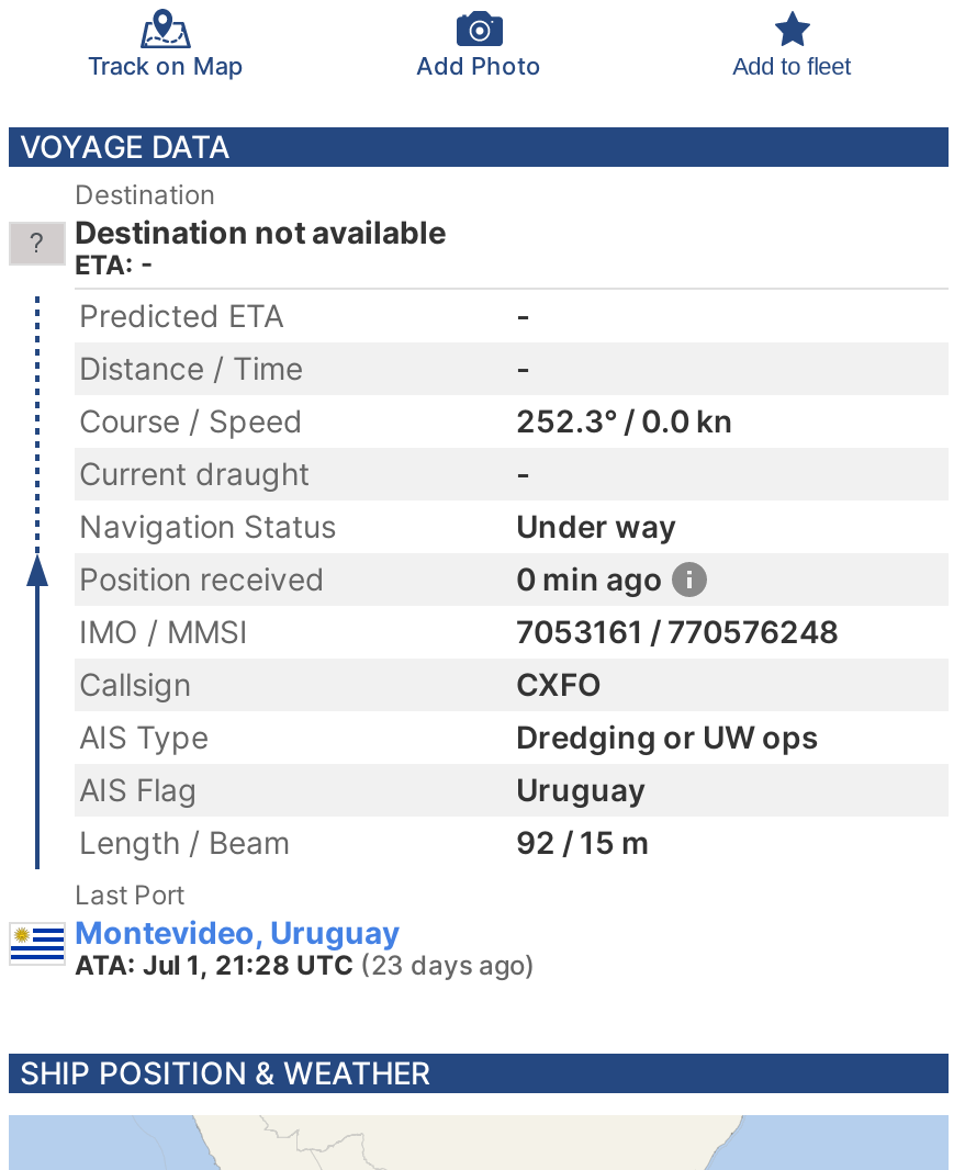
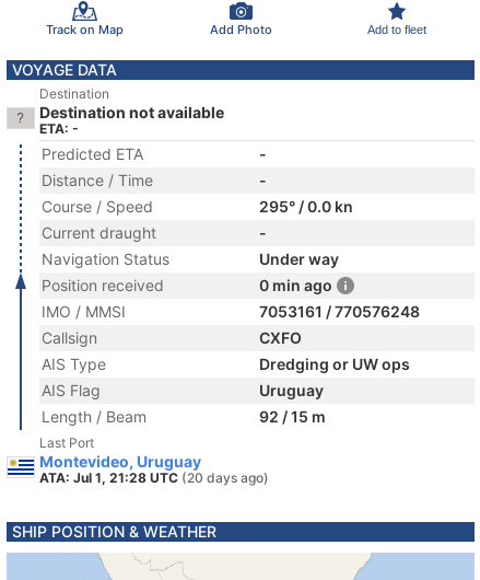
[516,402,733,439] 252.3° / 0.0 kn -> [259,197,353,216] 295° / 0.0 kn
[75,948,536,981] ATA: Jul 1, 21:28 UTC (23 days ago) -> [39,469,269,486] ATA: Jul 1, 21:28 UTC (20 days ago)

